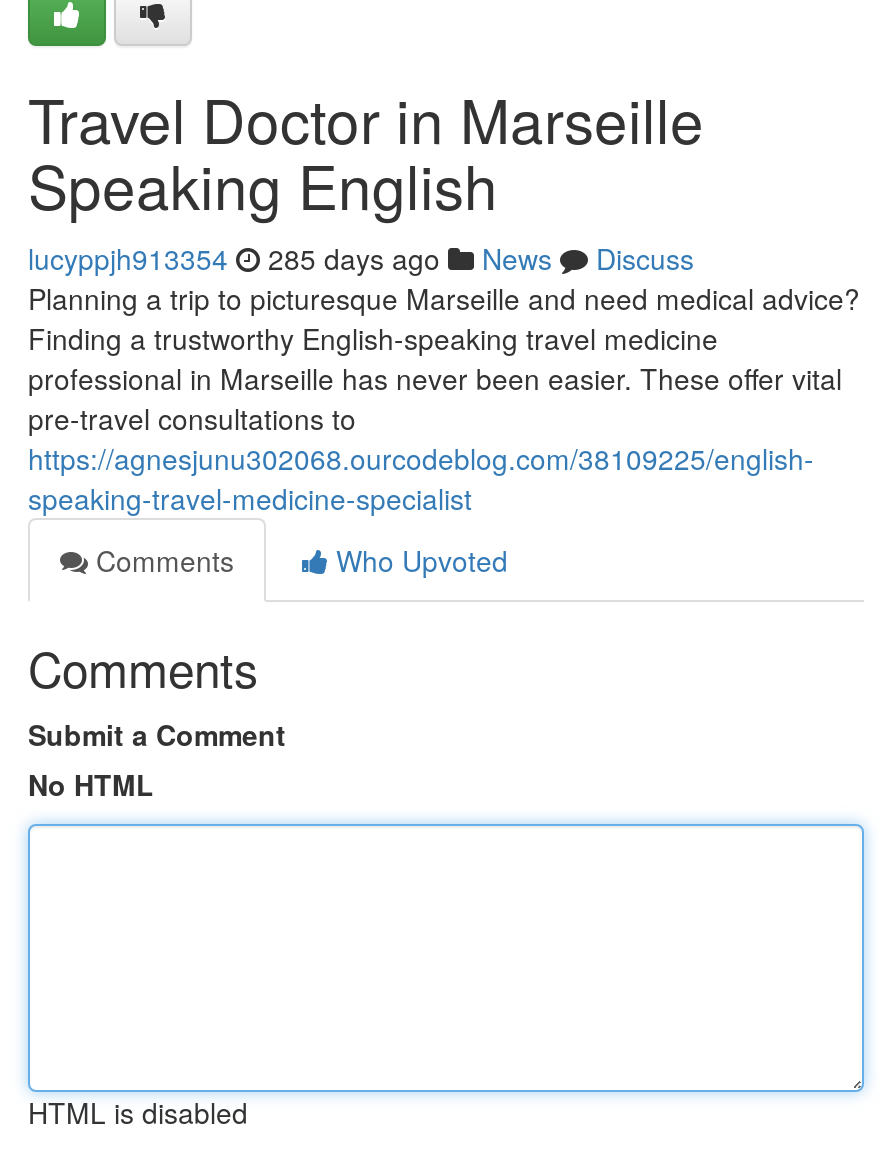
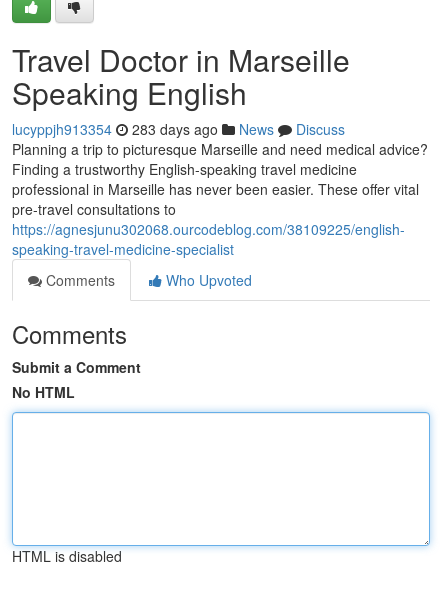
[28,238,694,278] lucyppjh913354 285 days ago News Discuss -> [12,119,345,139] lucyppjh913354 283 days ago News Discuss

